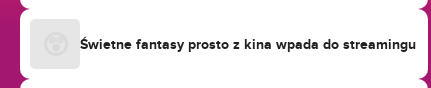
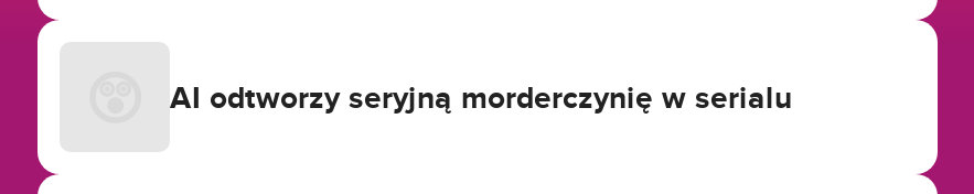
[80,35,416,52] Świetne fantasy prosto z kina wpada do streamingu -> [170,78,792,116] AI odtworzy seryjną morderczynię w serialu

